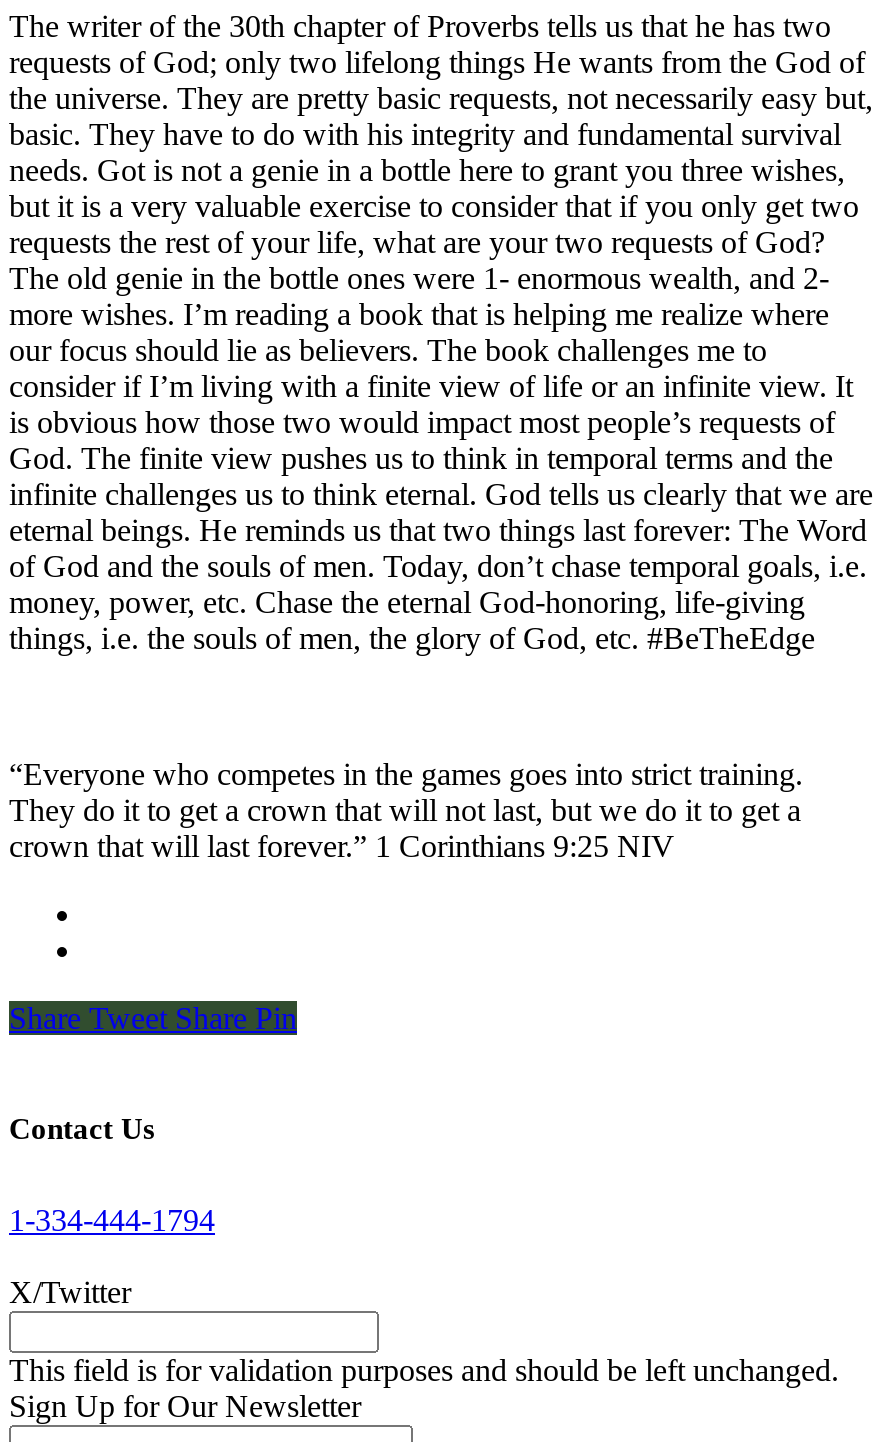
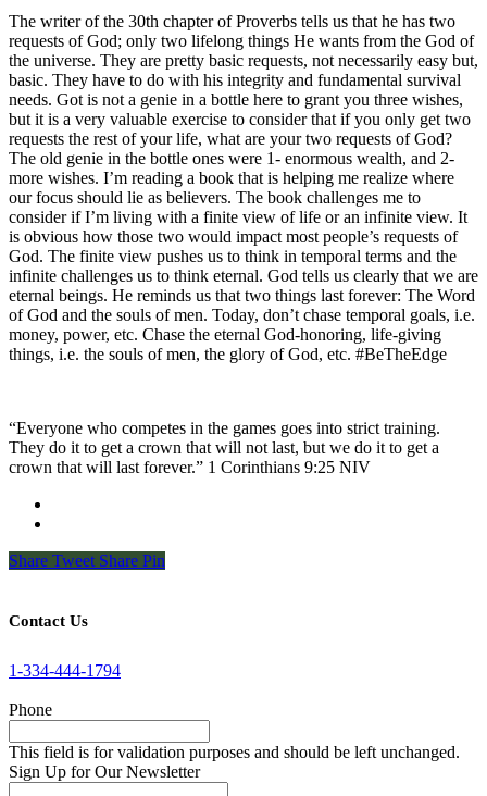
[9,1276,131,1310] X/Twitter -> [9,701,52,719] Phone

